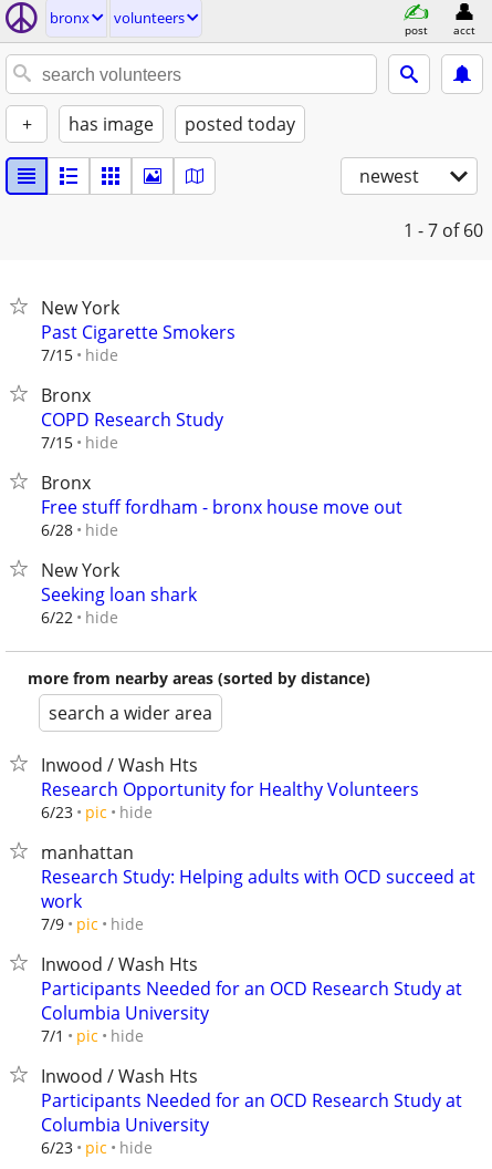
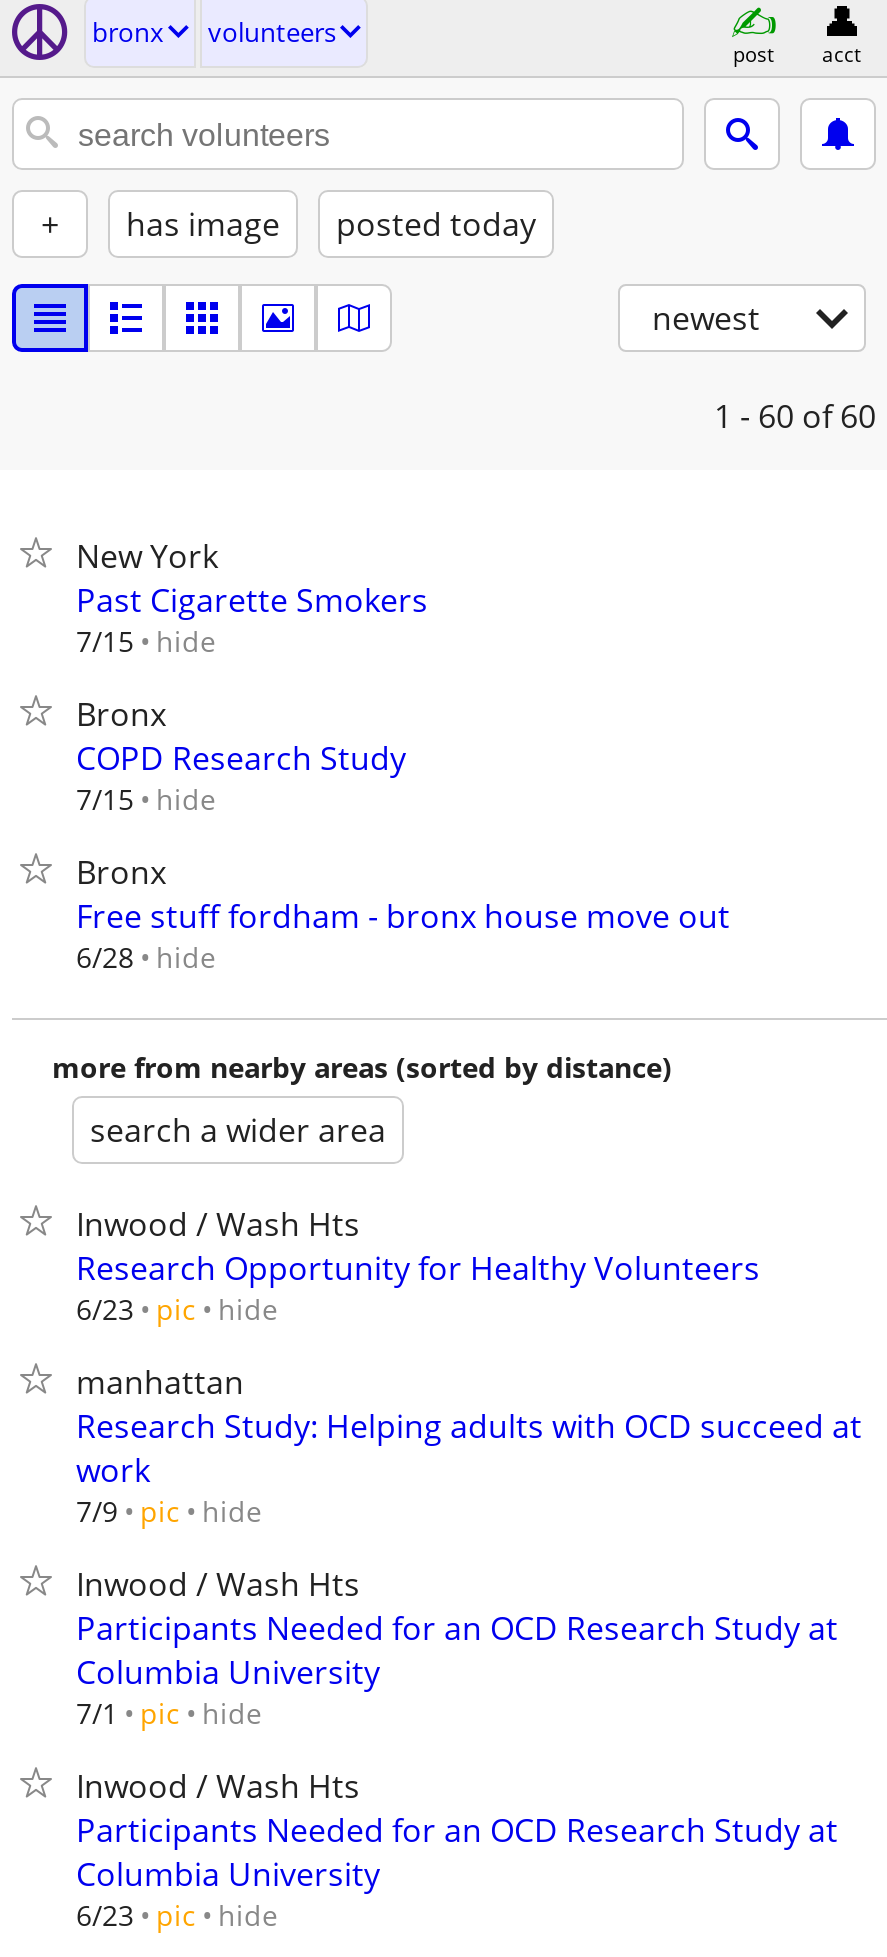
[404,218,483,242] 1 - 7 of 60 -> [714,394,876,438] 1 - 60 of 60
[41,558,197,628] New York | Seeking loan shark | 6/22 hide -> none

